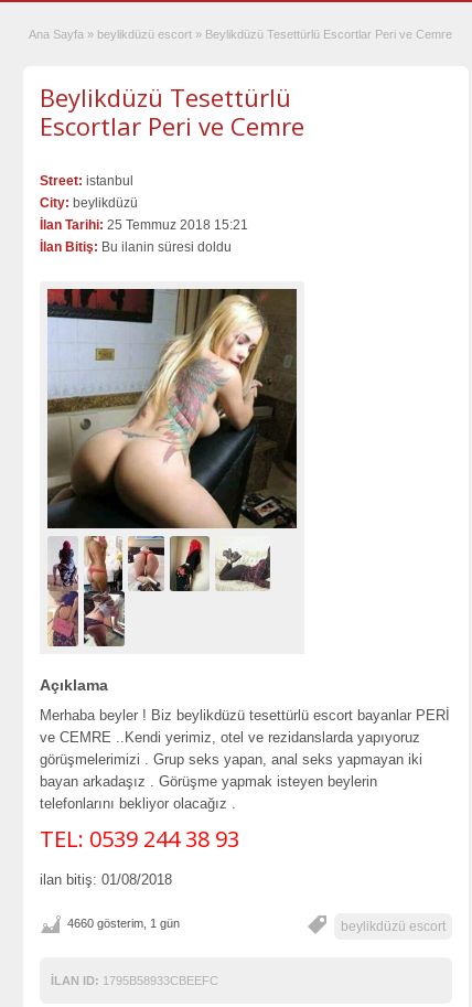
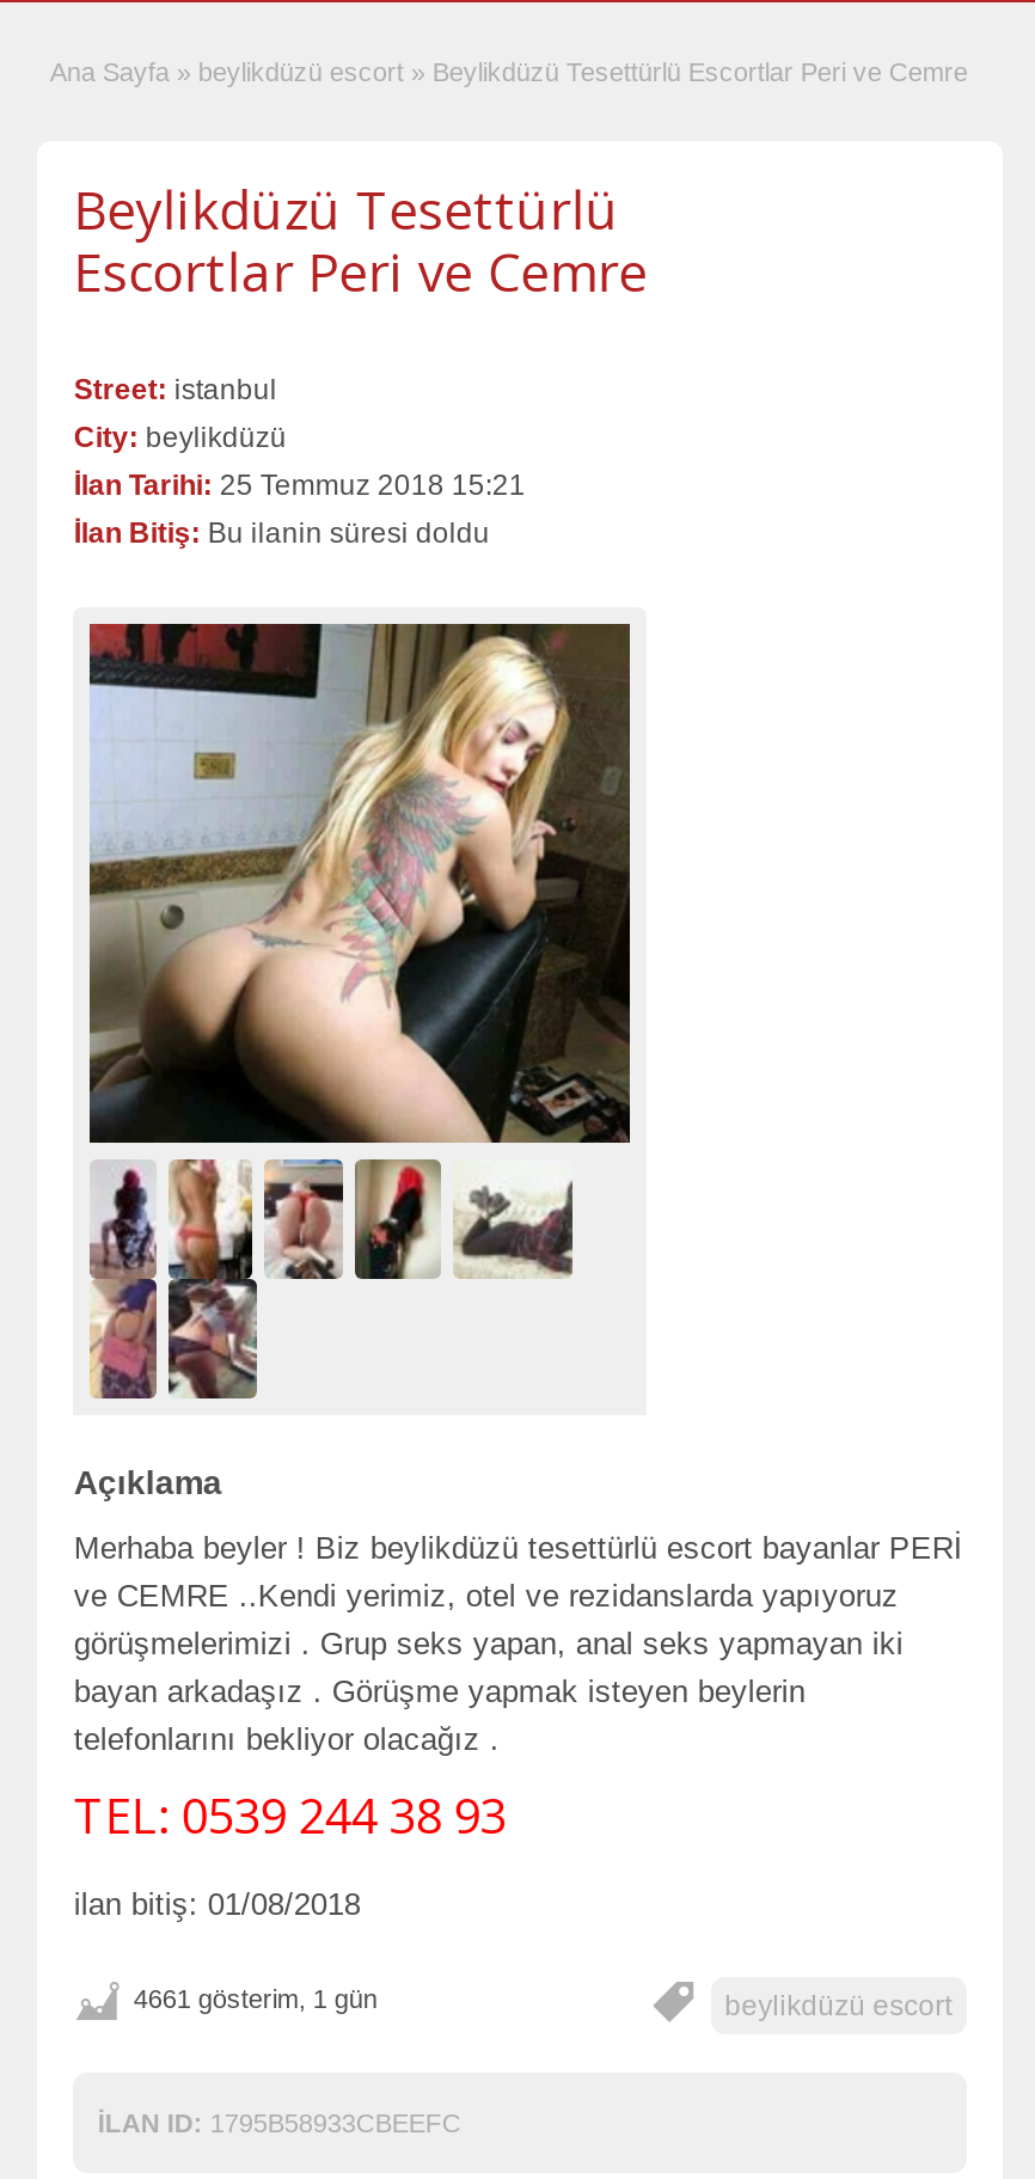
[68,917,180,930] 4660 gösterim, 1 gün -> [134,1984,377,2013] 4661 gösterim, 1 gün

